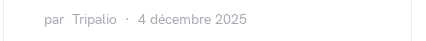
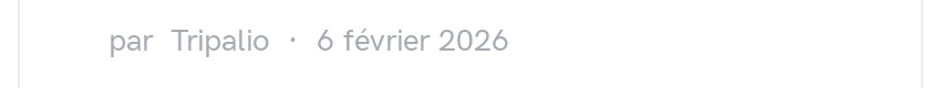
[44,11,247,28] par Tripalio 4 décembre 2025 -> [108,22,509,59] par Tripalio 6 février 2026

